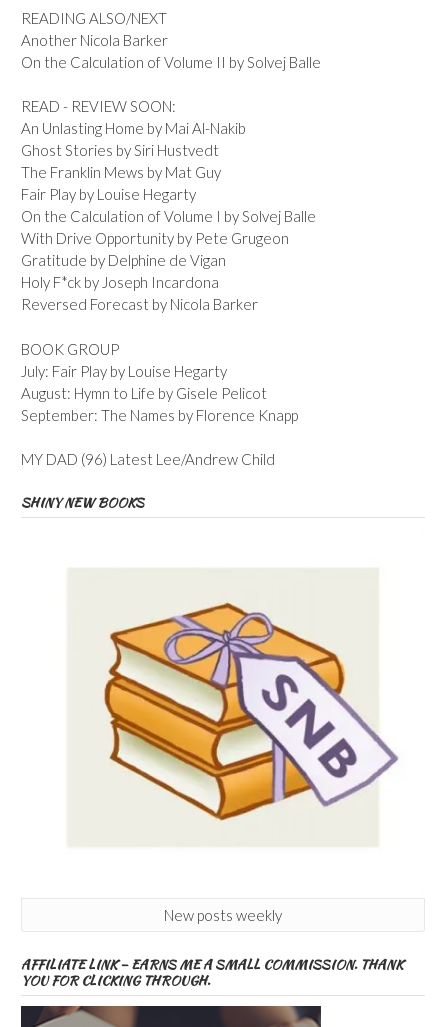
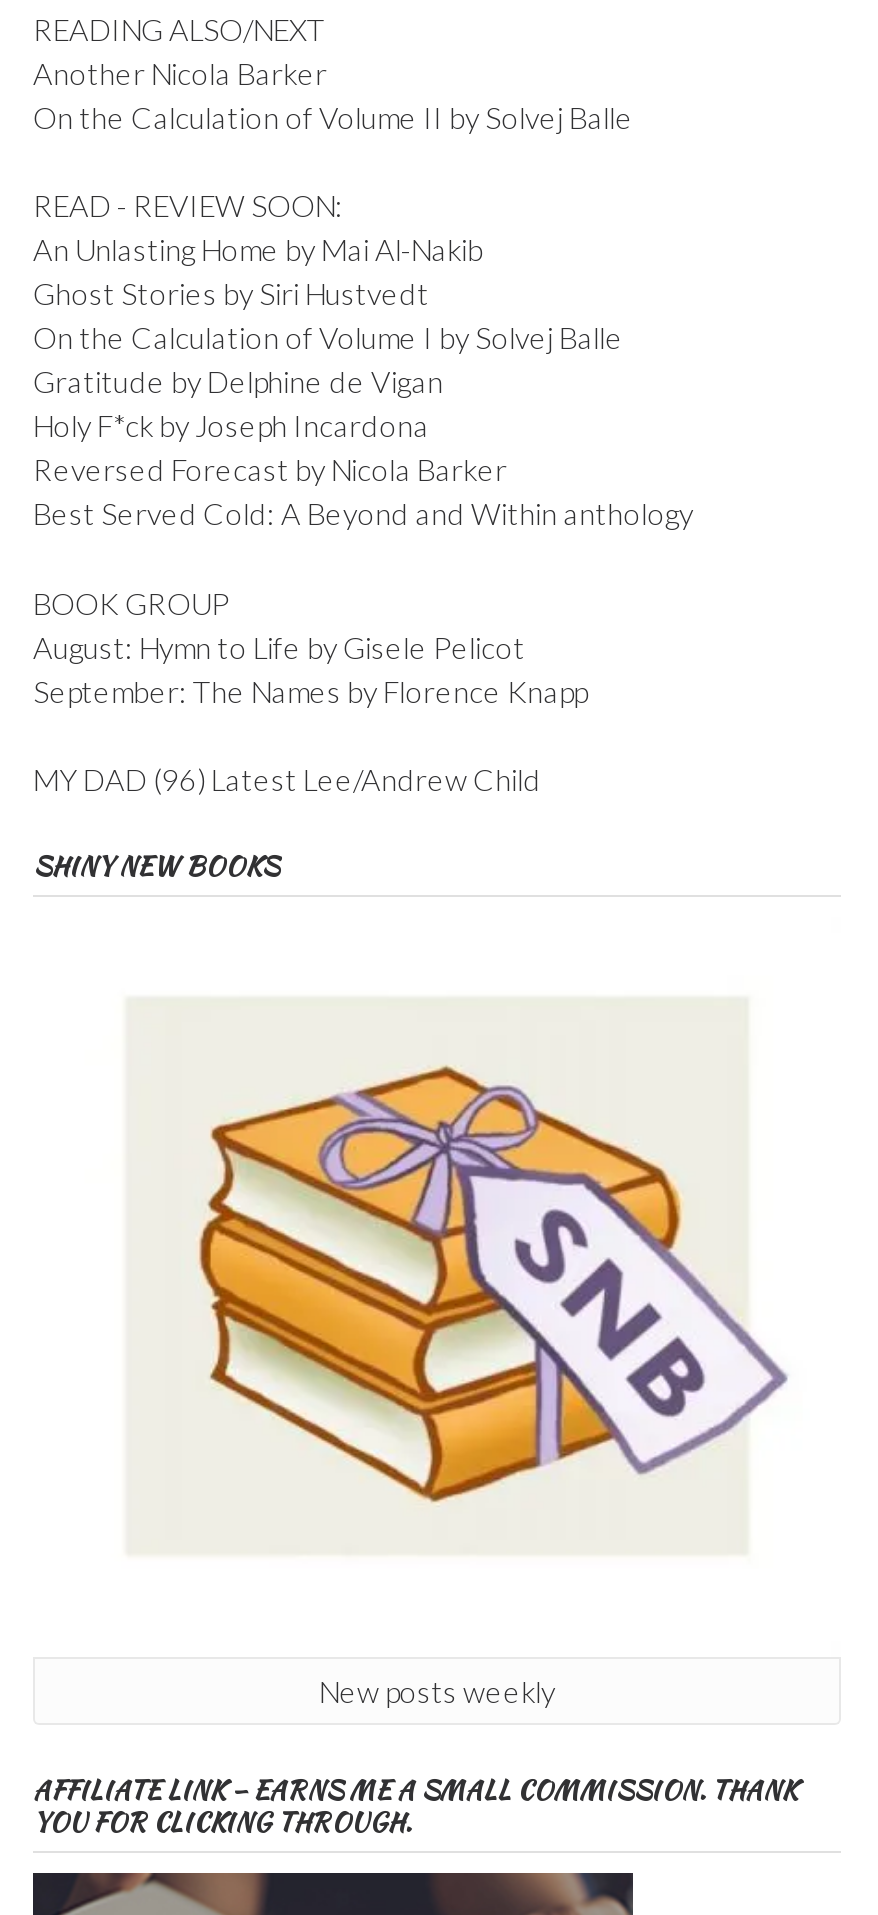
[21,163,221,203] The Franklin Mews by Mat Guy | Fair Play by Louise Hegarty -> none
[21,229,289,247] With Drive Opportunity by Pete Grugeon -> none
none -> [33,496,693,532] Best Served Cold: A Beyond and Within anthology
[21,362,227,380] July: Fair Play by Louise Hegarty -> none

